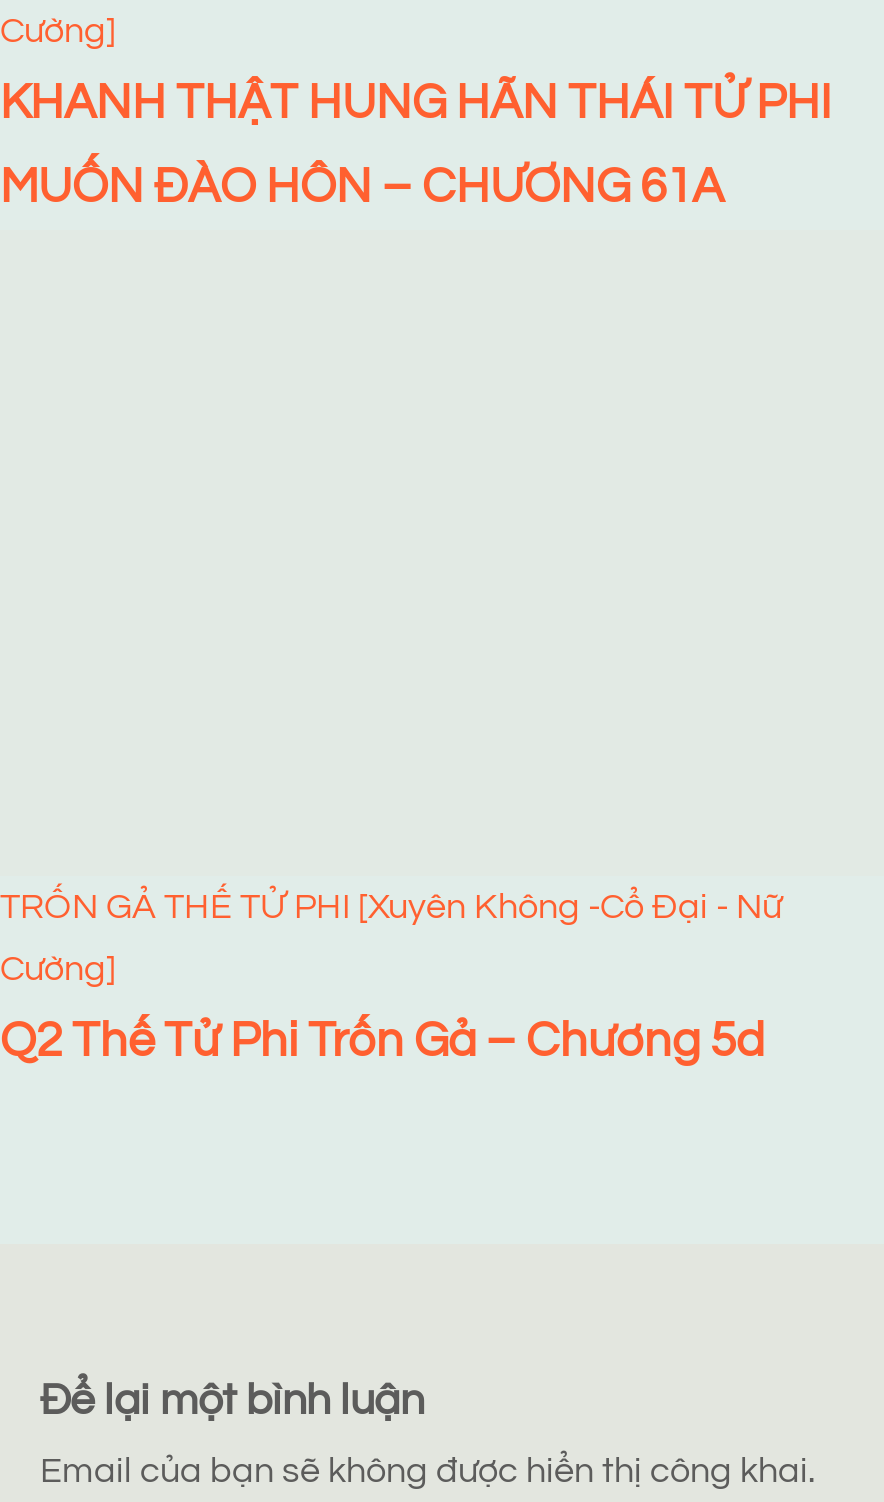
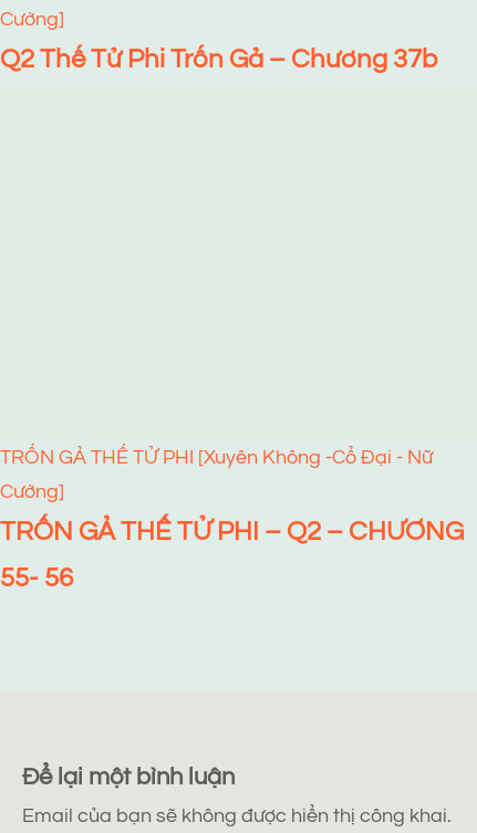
[0,77,832,211] KHANH THẬT HUNG HÃN THÁI TỬ PHI | MUỐN ĐÀO HÔN – CHƯƠNG 61A -> [0,45,437,72] Q2 Thế Tử Phi Trốn Gả – Chương 37b
moved [0,888,782,988] -> [0,447,433,502]: TRỐN GẢ THẾ TỬ PHI [Xuyên Không -Cổ Đại - Nữ | Cường]
[0,1016,764,1066] Q2 Thế Tử Phi Trốn Gả – Chương 5d -> [0,518,464,592] TRỐN GẢ THẾ TỬ PHI – Q2 – CHƯƠNG | 55- 56

